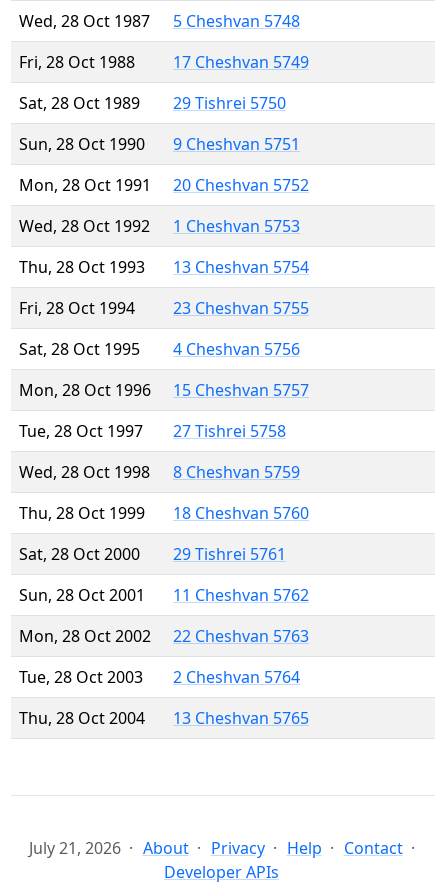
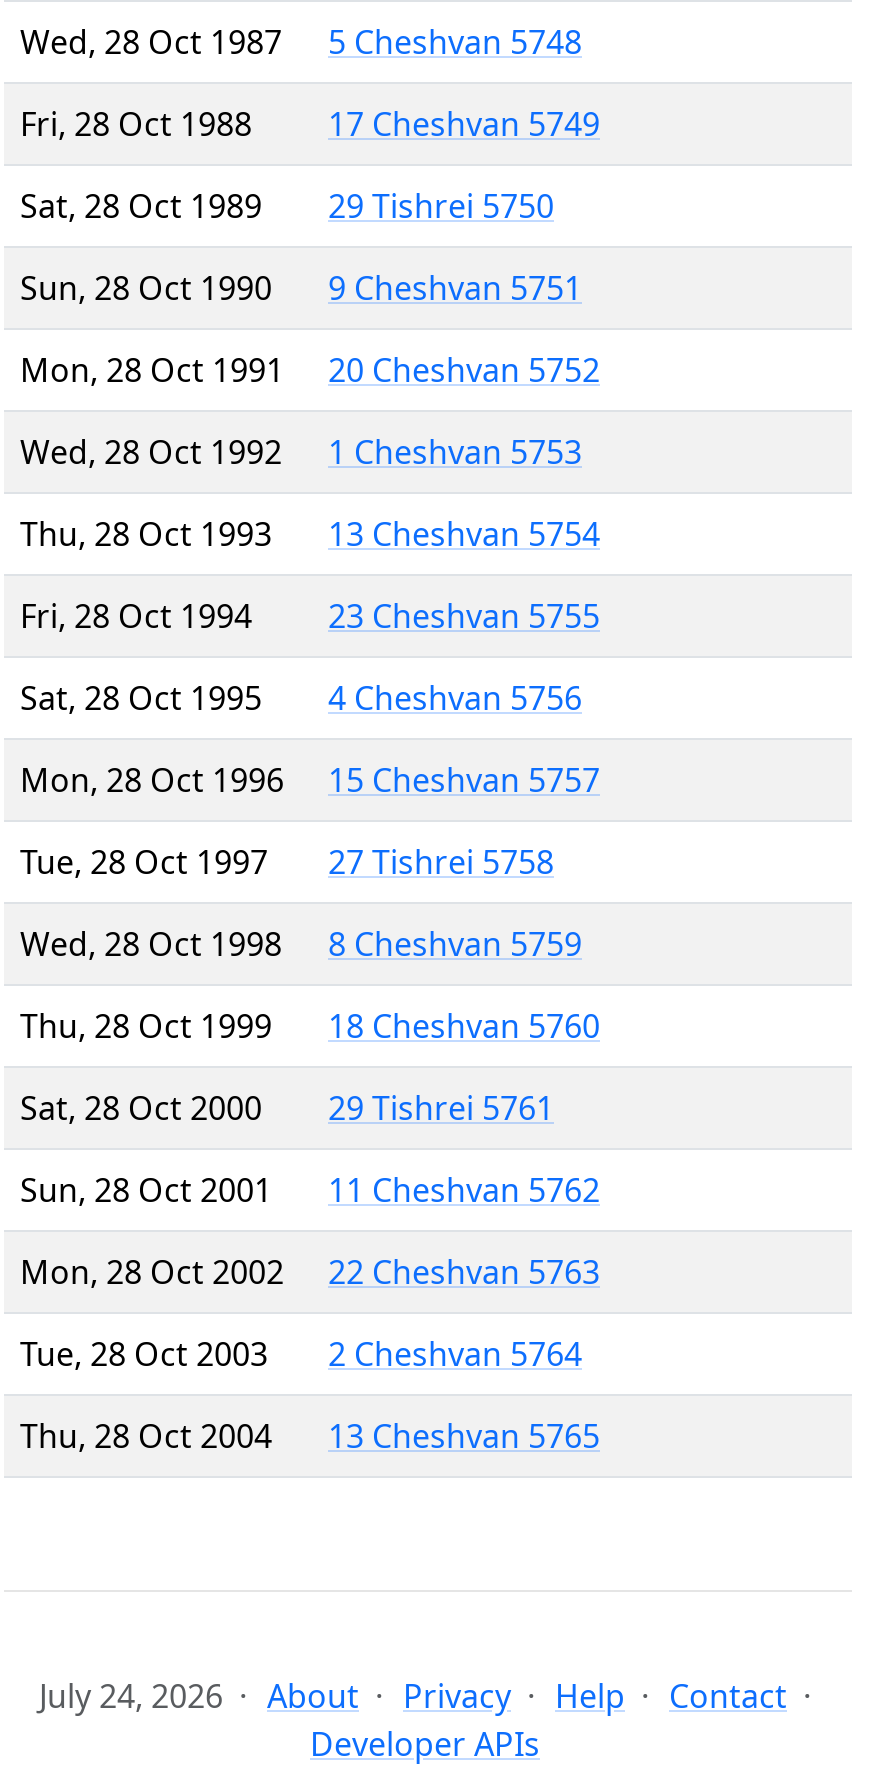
[28,837,402,859] July 21, 2026 About Privacy Help Contact -> [39,1674,787,1718] July 24, 2026 About Privacy Help Contact

